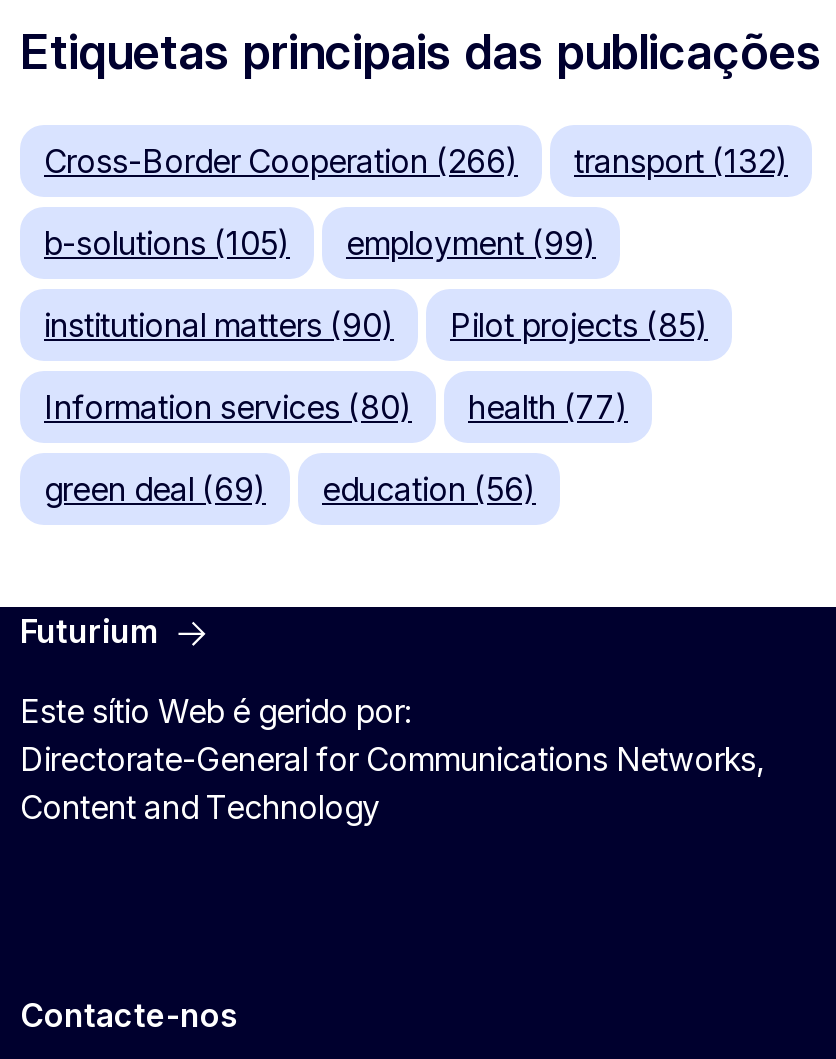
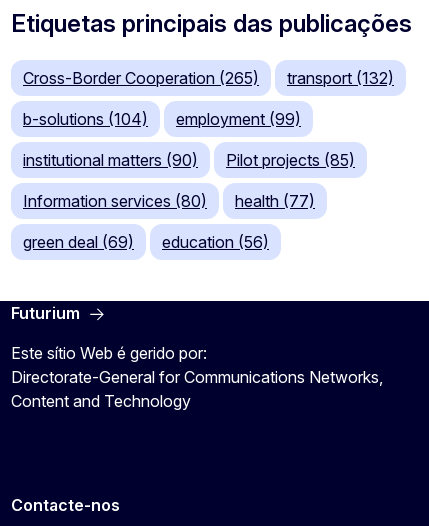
[44,141,518,181] Cross-Border Cooperation (266) -> [23,68,259,88] Cross-Border Cooperation (265)
[44,223,596,263] b-solutions (105) employment (99) -> [23,109,301,129] b-solutions (104) employment (99)

